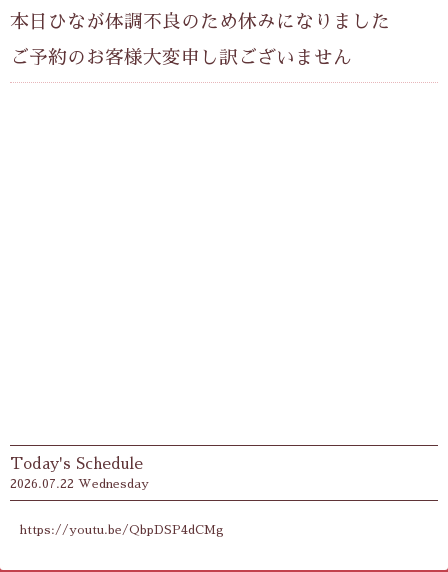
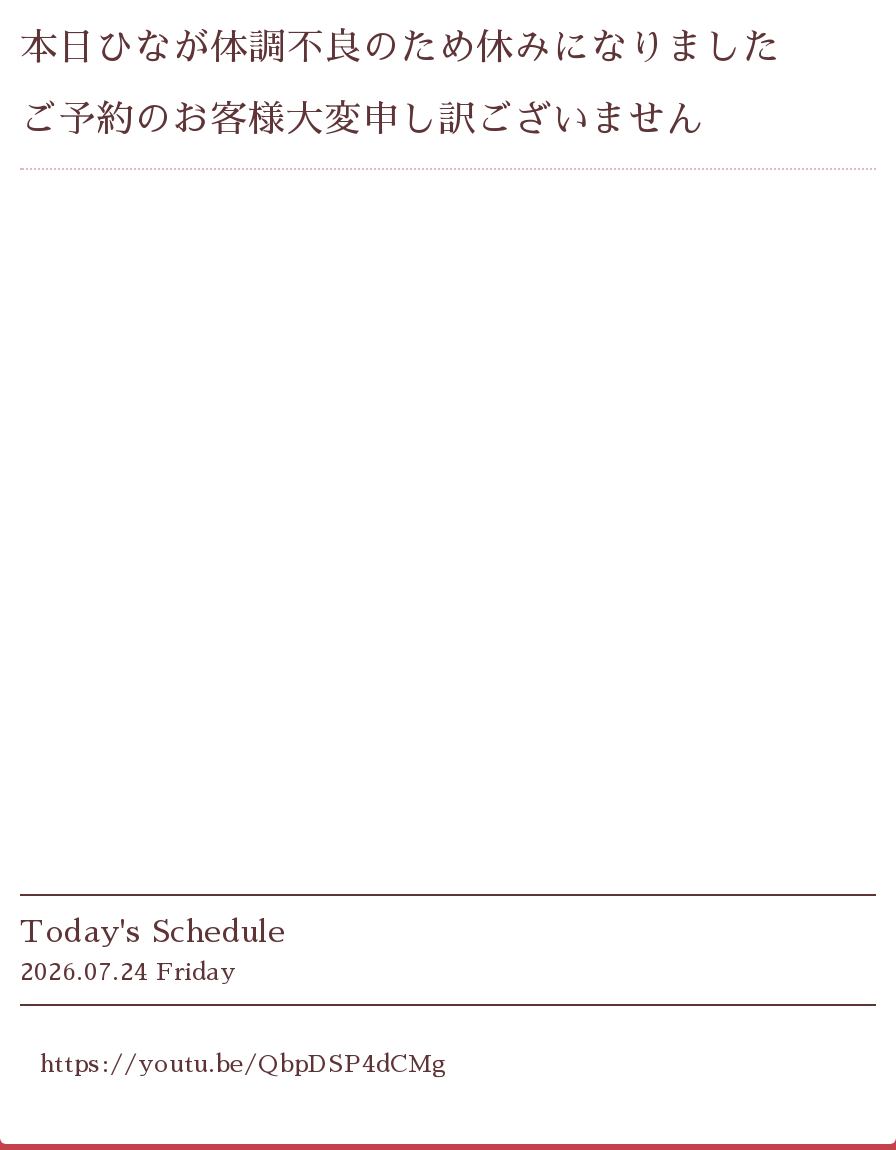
[10,478,149,490] 2026.07.22 Wednesday -> [20,960,236,984] 2026.07.24 Friday

